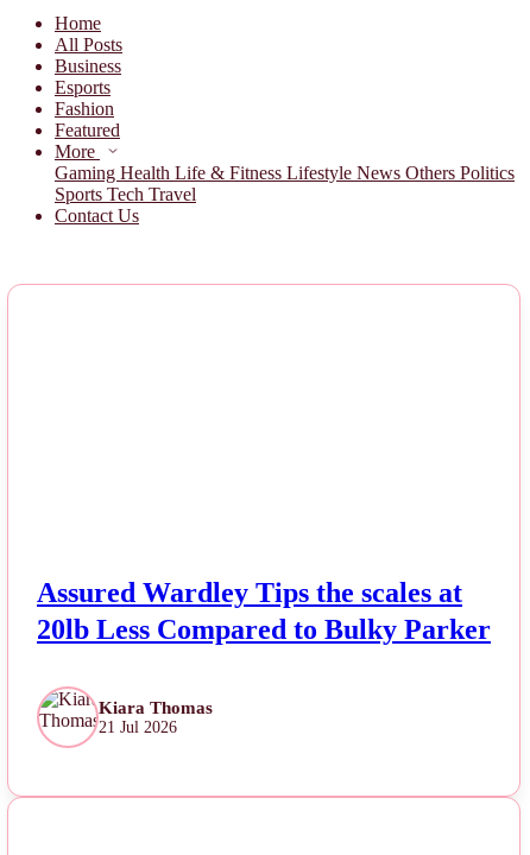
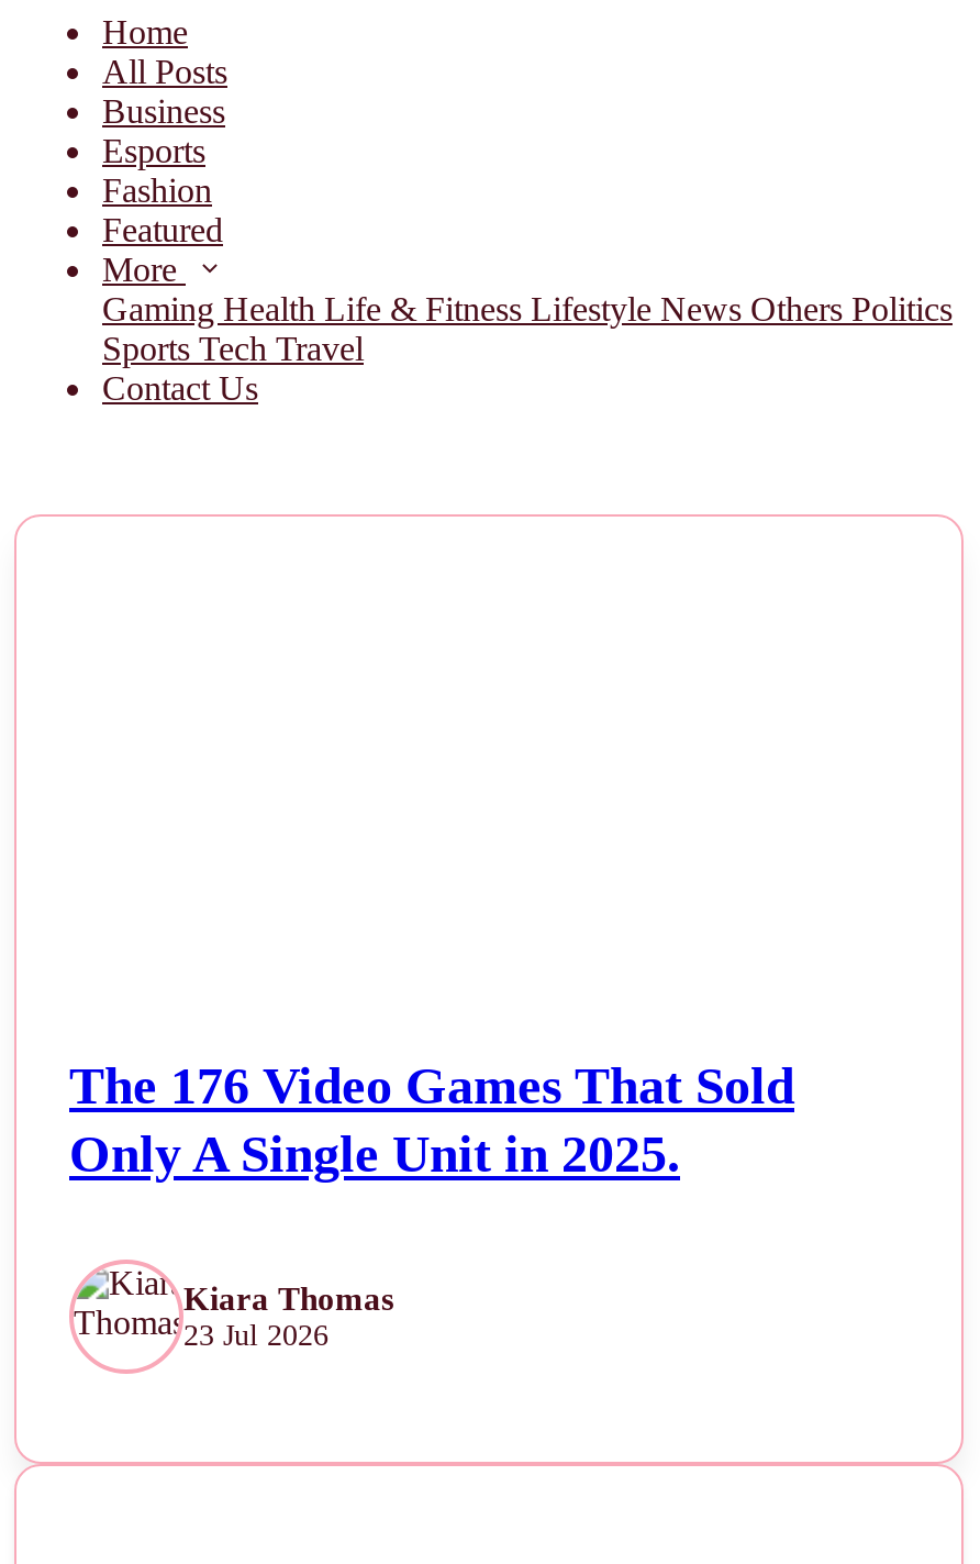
[37,577,491,645] Assured Wardley Tips the scales at | 20lb Less Compared to Bulky Parker -> [69,1057,794,1182] The 176 Video Games That Sold | Only A Single Unit in 2025.
[99,718,177,736] 21 Jul 2026 -> [183,1319,328,1352] 23 Jul 2026

